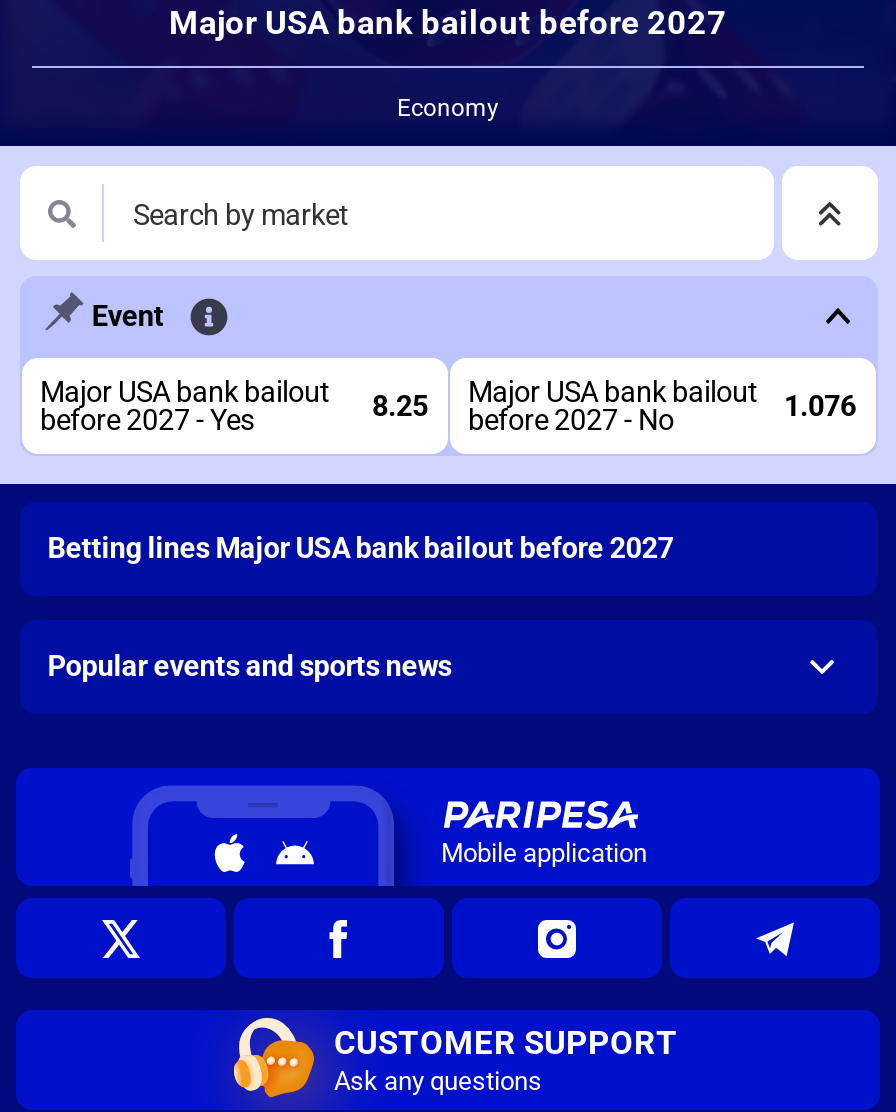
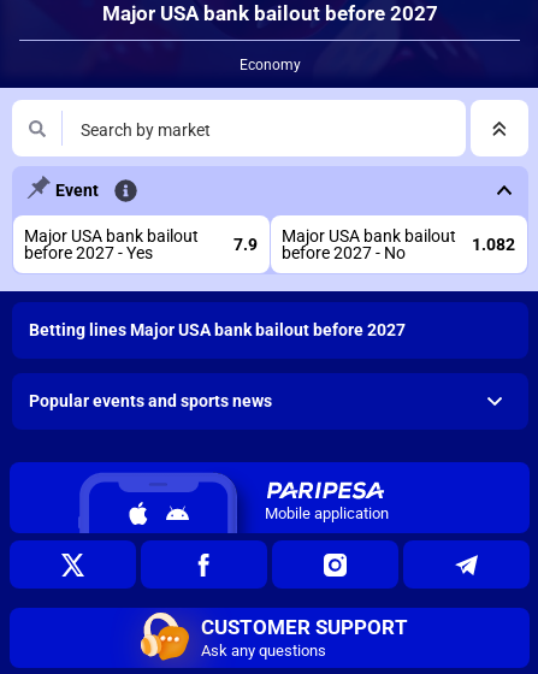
[372,390,428,422] 8.25 -> [233,235,258,254] 7.9
[784,390,856,422] 1.076 -> [472,235,515,254] 1.082

